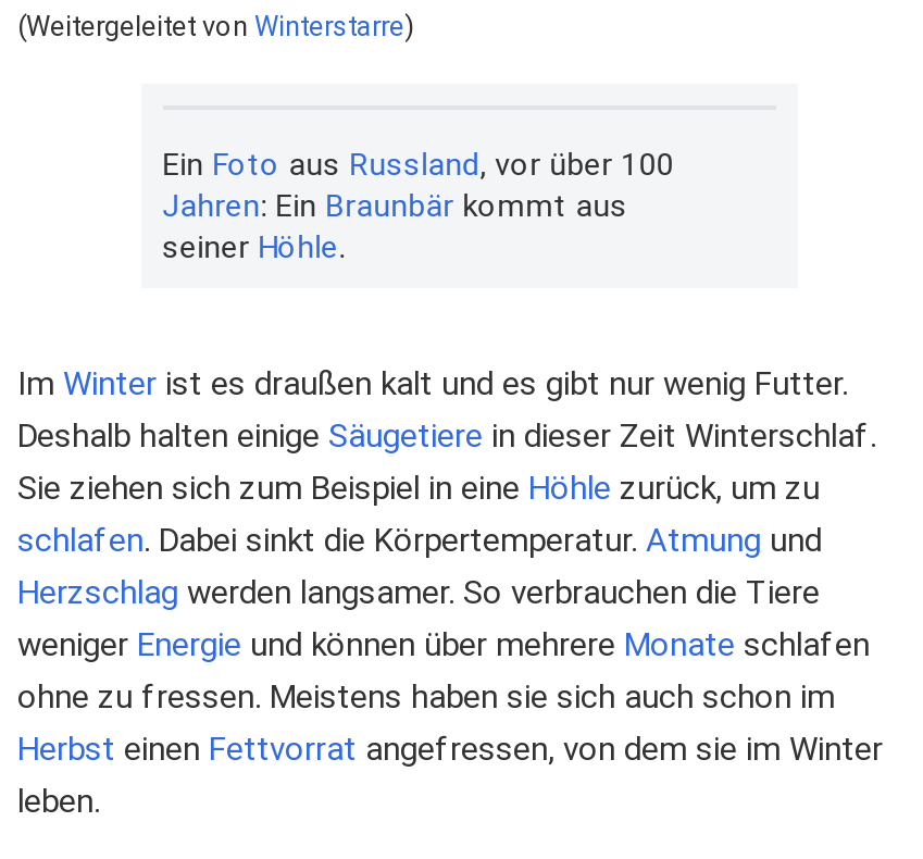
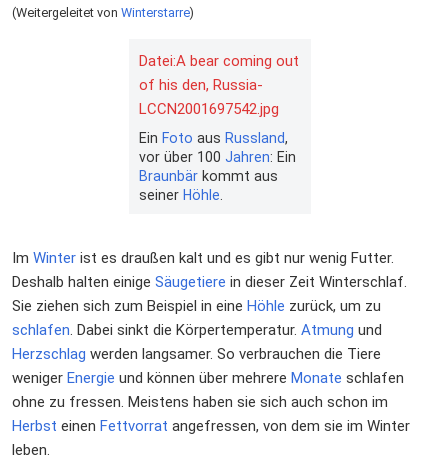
[162,146,673,222] Ein Foto aus Russland, vor über 100 | Jahren: Ein Braunbär kommt aus -> [139,52,299,184] Datei:A bear coming out | of his den, Russia- | LCCN2001697542.jpg | Ein Foto aus Russland, | vor über 100 Jahren: Ein | Braunbär kommt aus

